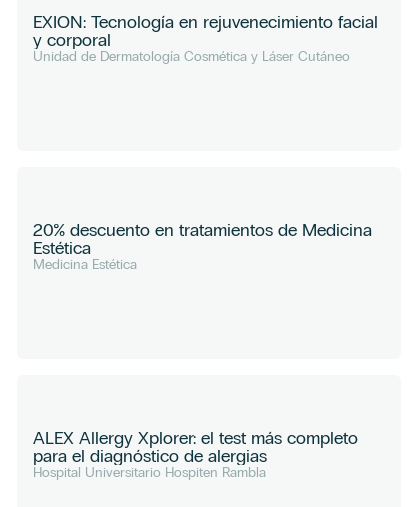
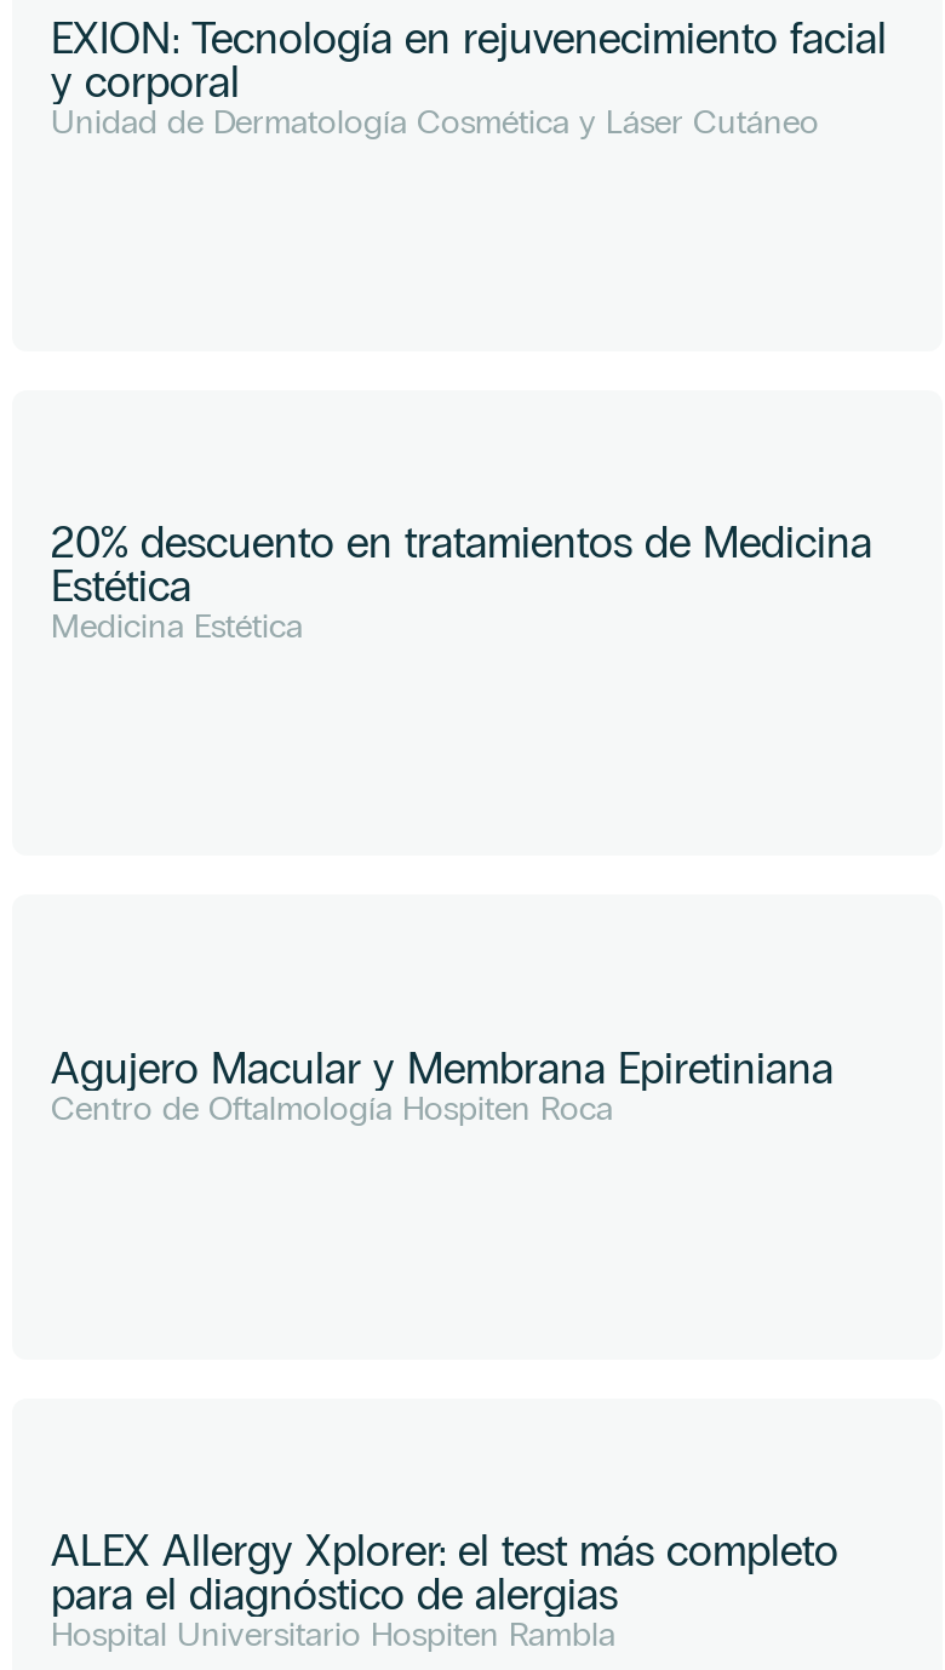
none -> [51,1042,834,1129] Agujero Macular y Membrana Epiretiniana | Centro de Oftalmología Hospiten Roca

